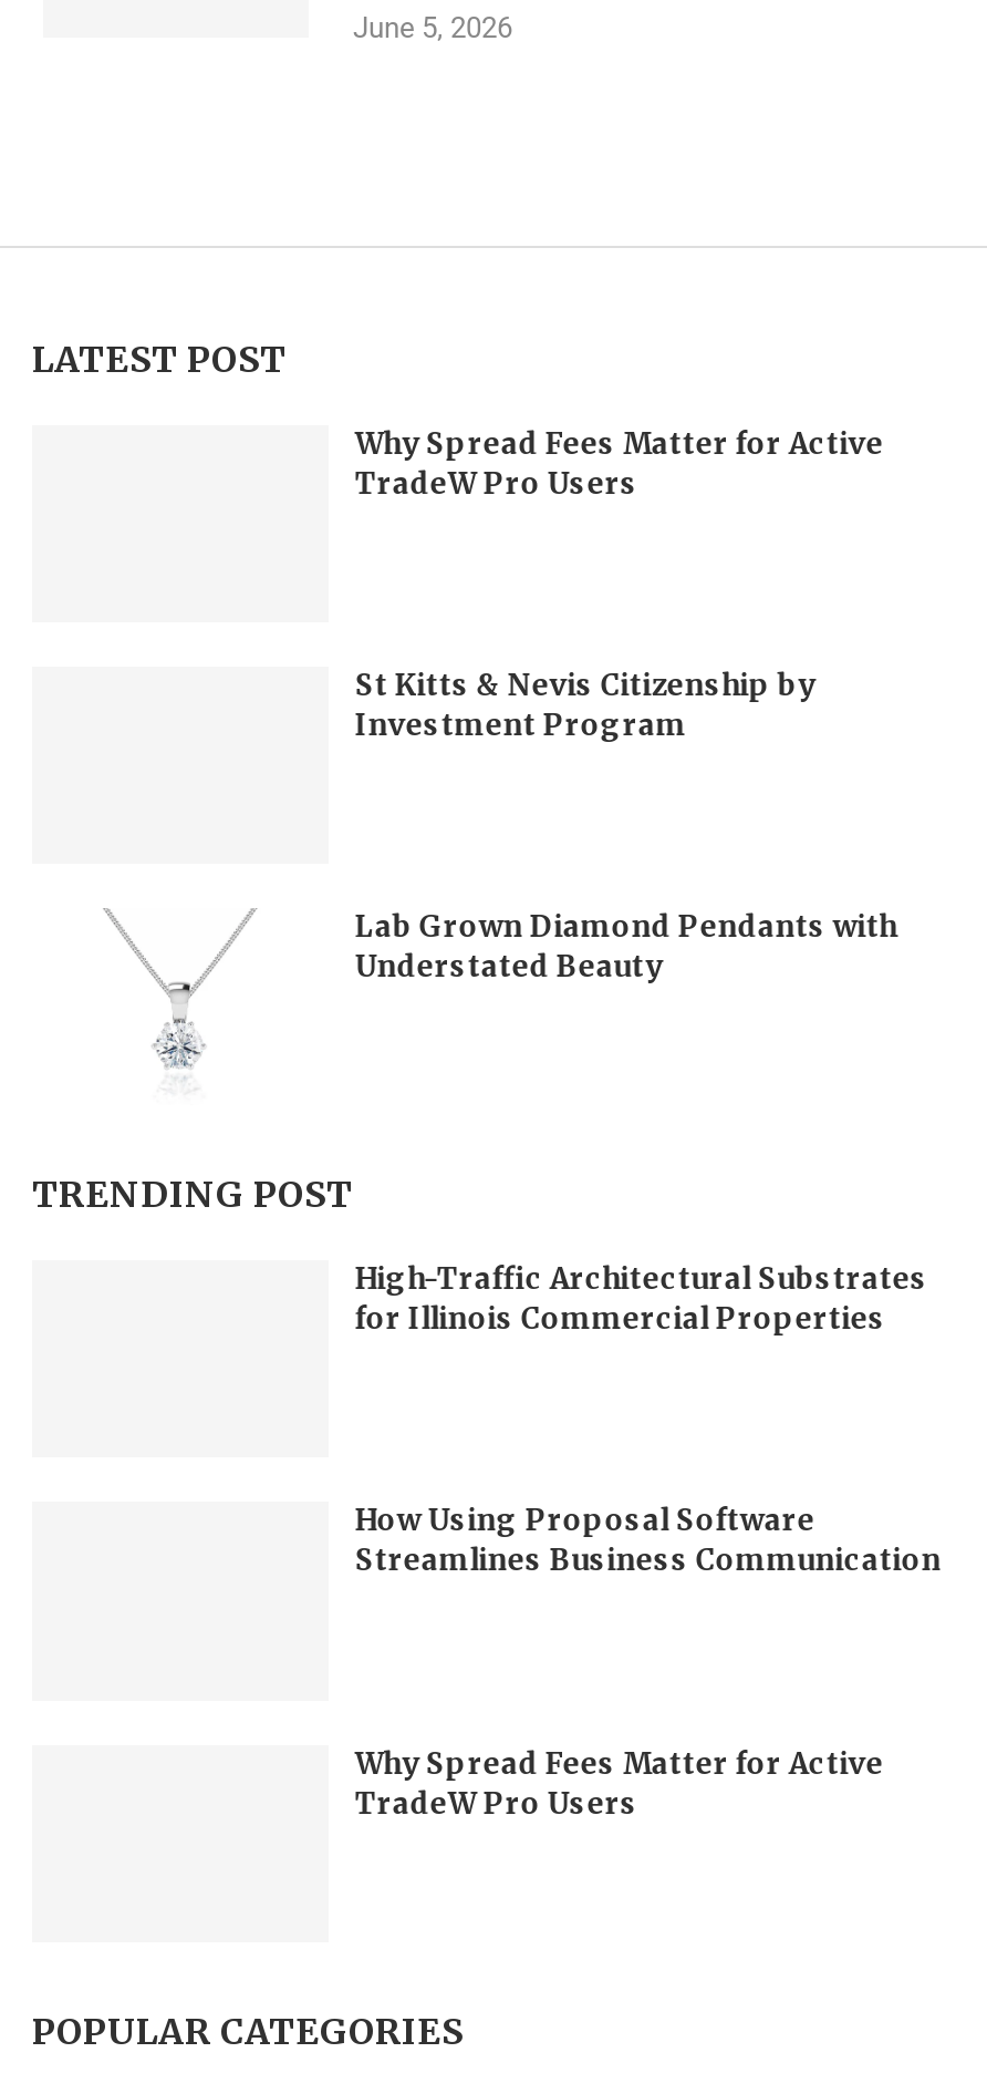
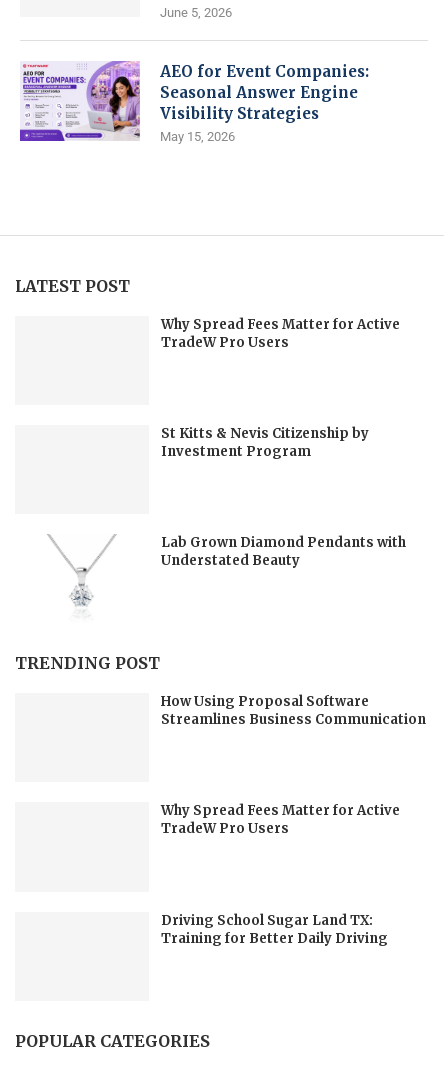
none -> [19,60,369,144] [image] | AEO for Event Companies: | Seasonal Answer Engine | Visibility Strategies | May 15, 2026
[355,1261,928,1338] High-Traffic Architectural Substrates | for Illinois Commercial Properties -> none
none -> [161,912,388,947] Driving School Sugar Land TX: | Training for Better Daily Driving

